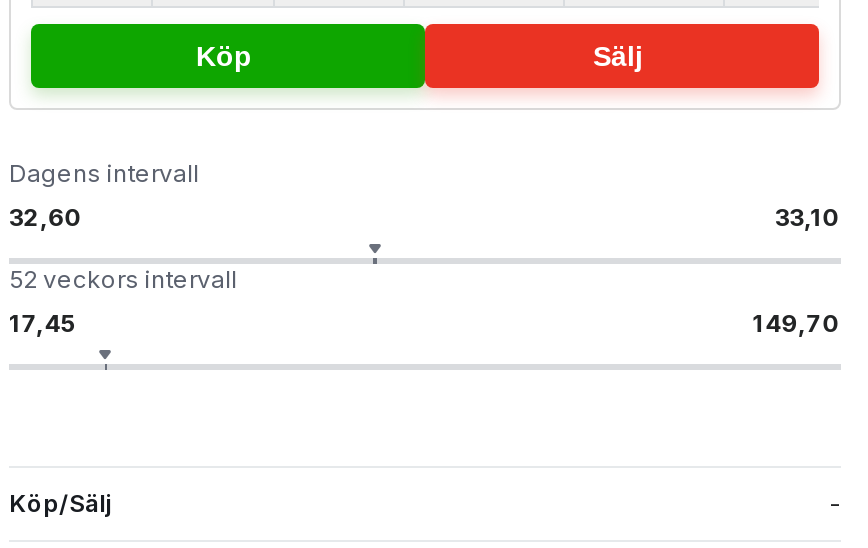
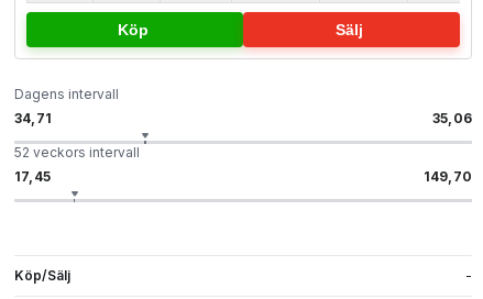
[9,202,83,232] 32,60 -> [14,110,52,126] 34,71
[775,202,841,232] 33,10 -> [432,110,472,126] 35,06

